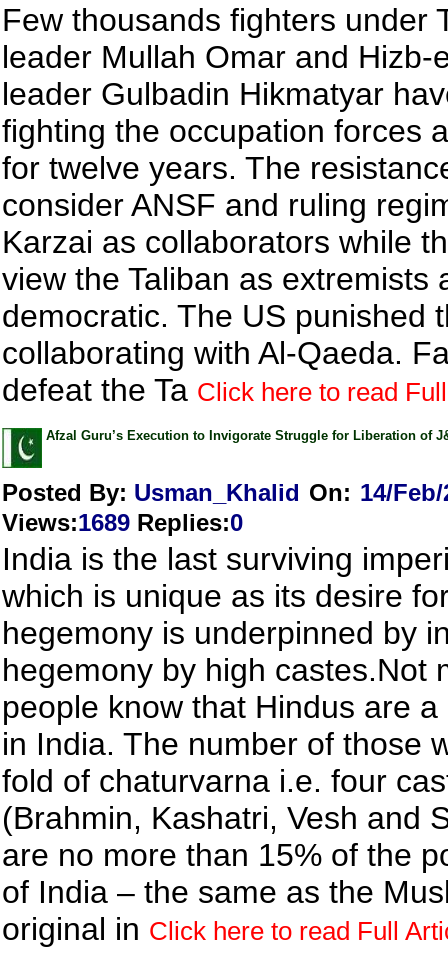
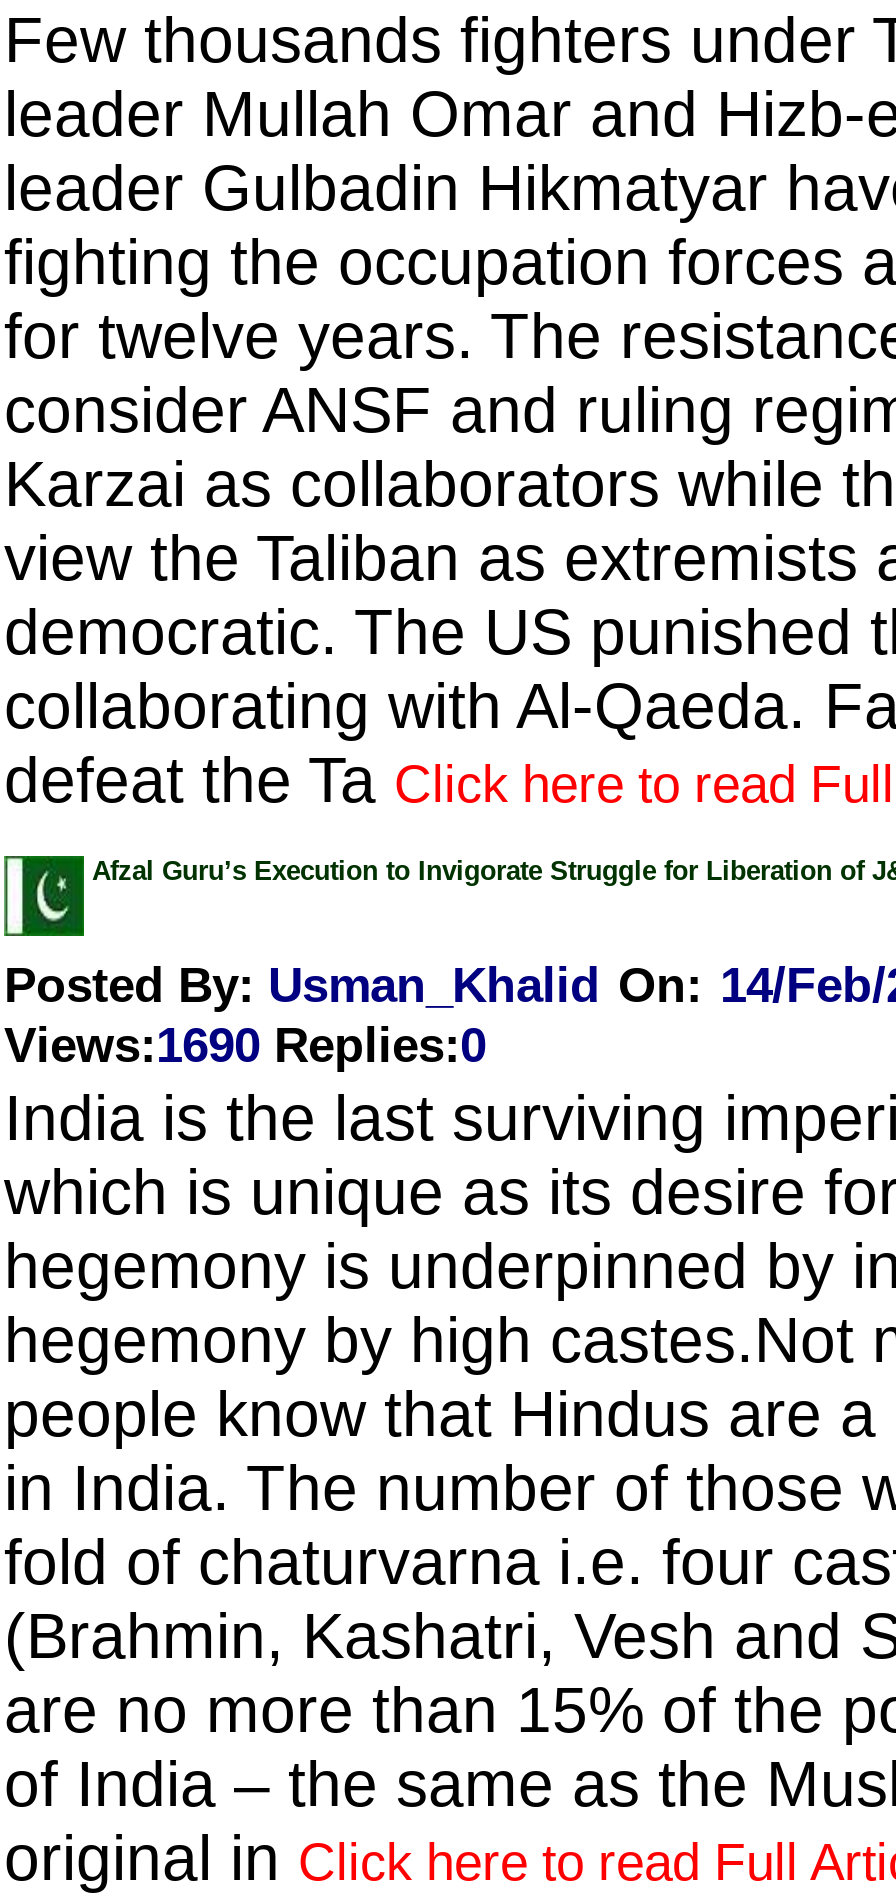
[2,509,243,536] Views:1689 Replies:0 -> [4,1018,486,1072] Views:1690 Replies:0

